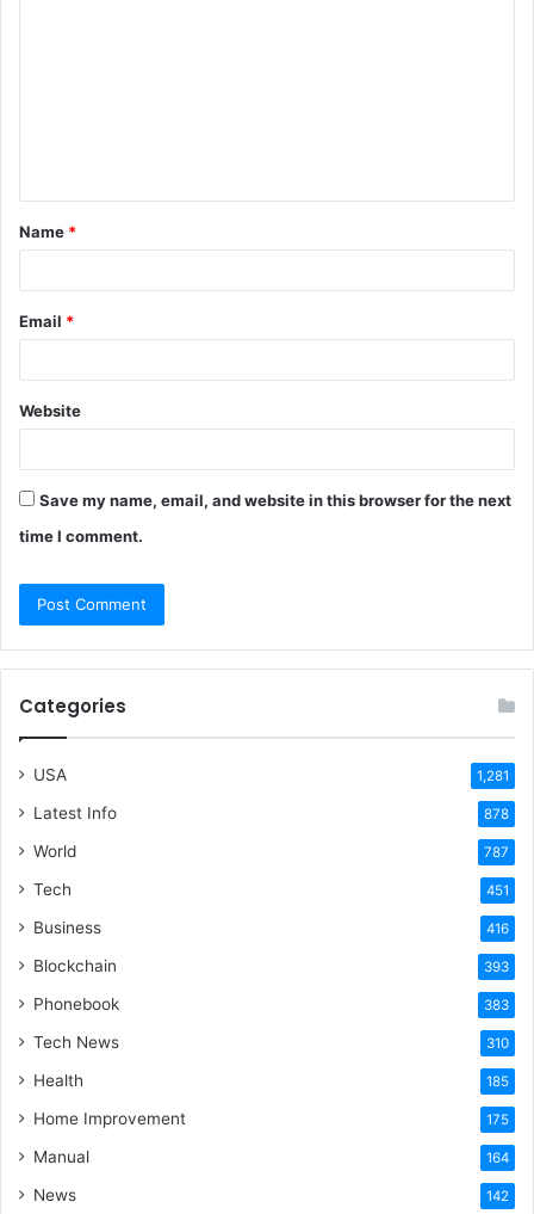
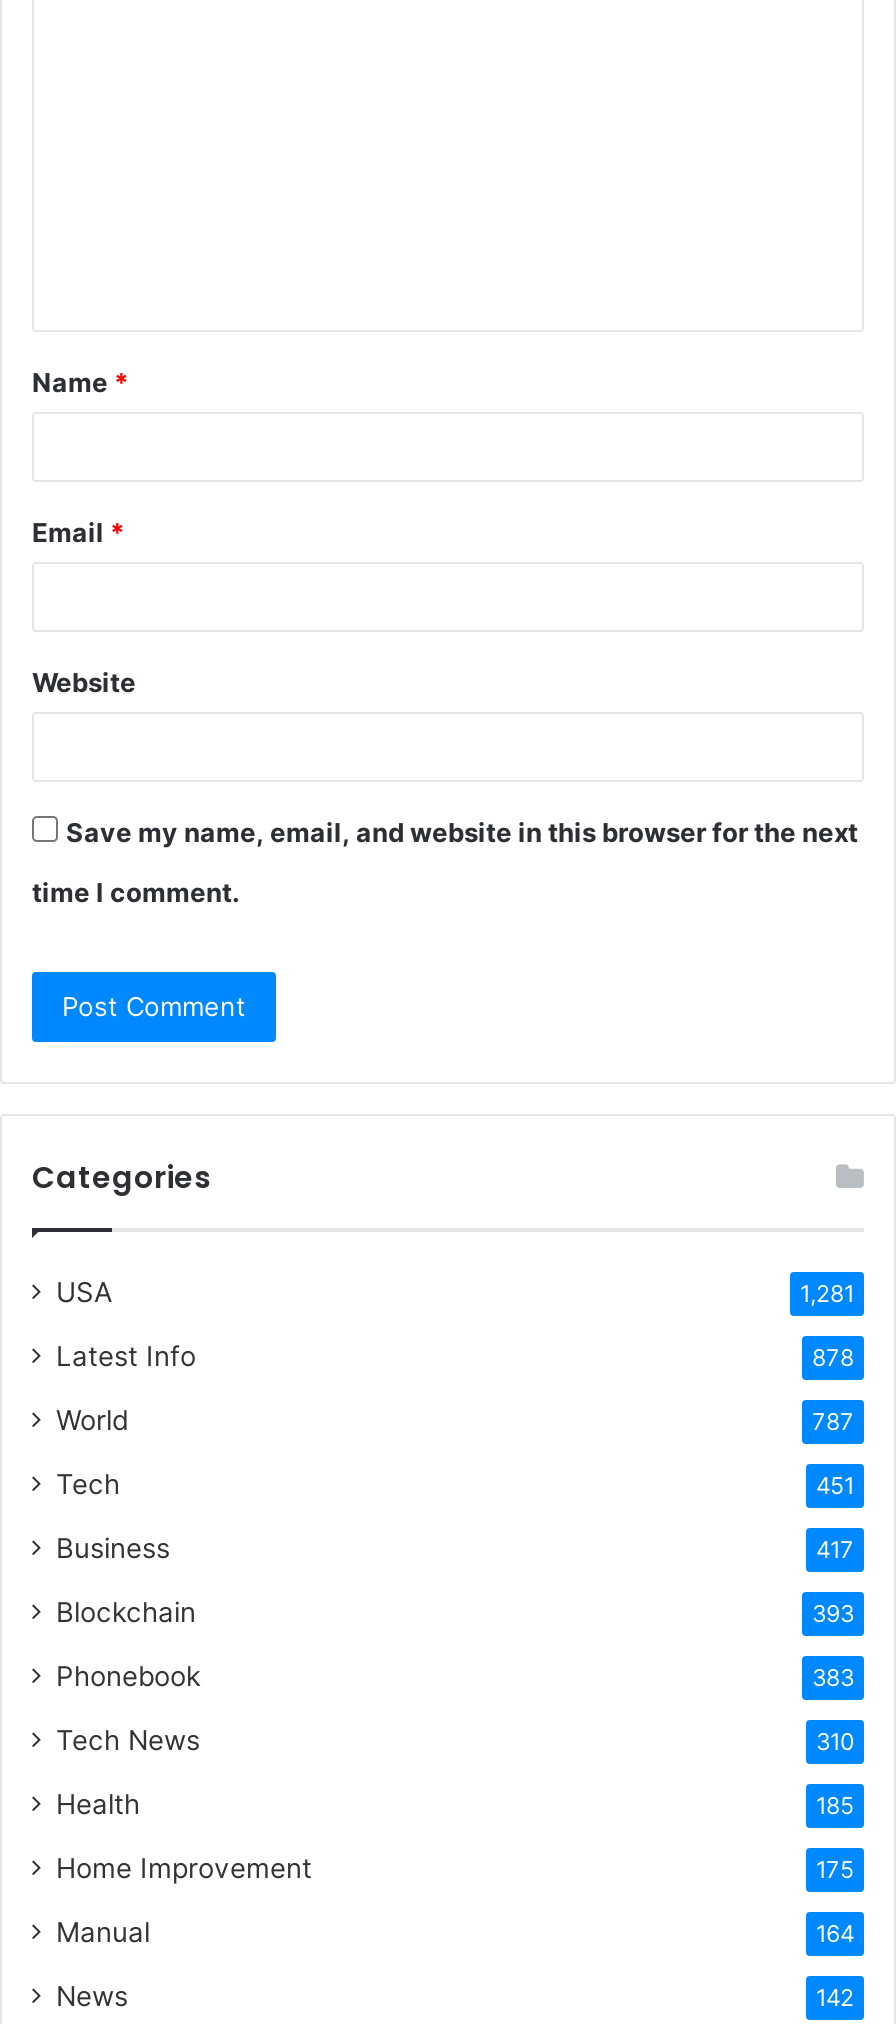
[486,920,509,937] 416 -> [816,1535,854,1563] 417

